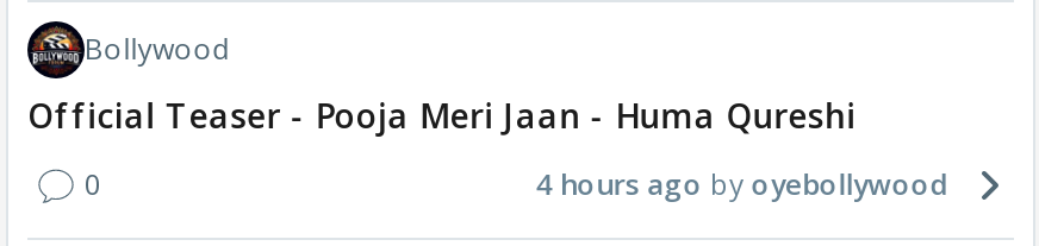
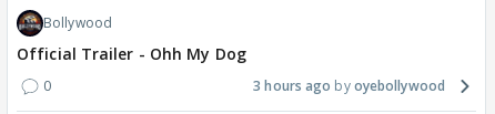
[27,93,856,138] Official Teaser - Pooja Meri Jaan - Huma Qureshi -> [17,43,246,64] Official Trailer - Ohh My Dog
[536,164,947,205] 4 hours ago oyebollywood -> [253,76,445,95] 3 hours ago oyebollywood

